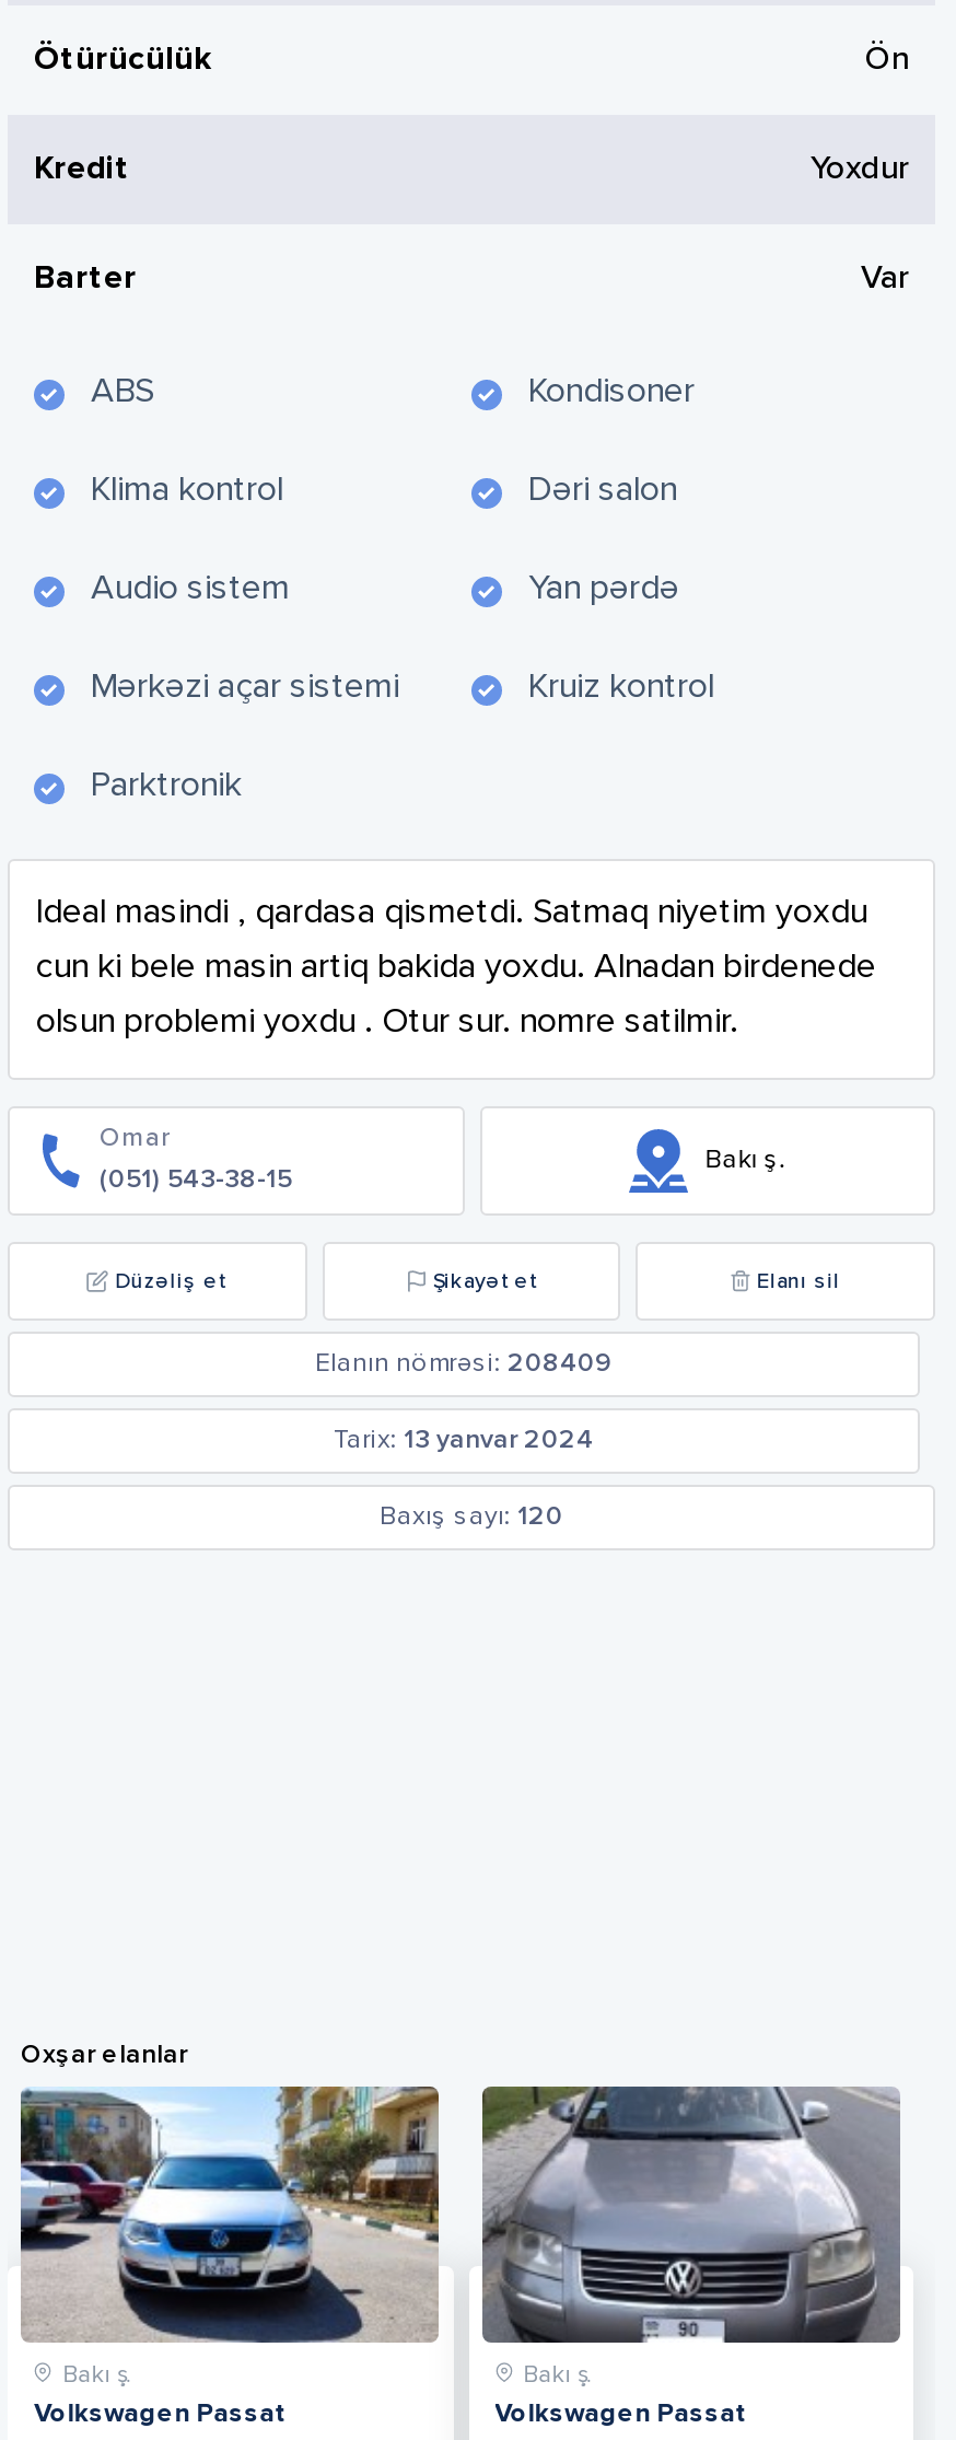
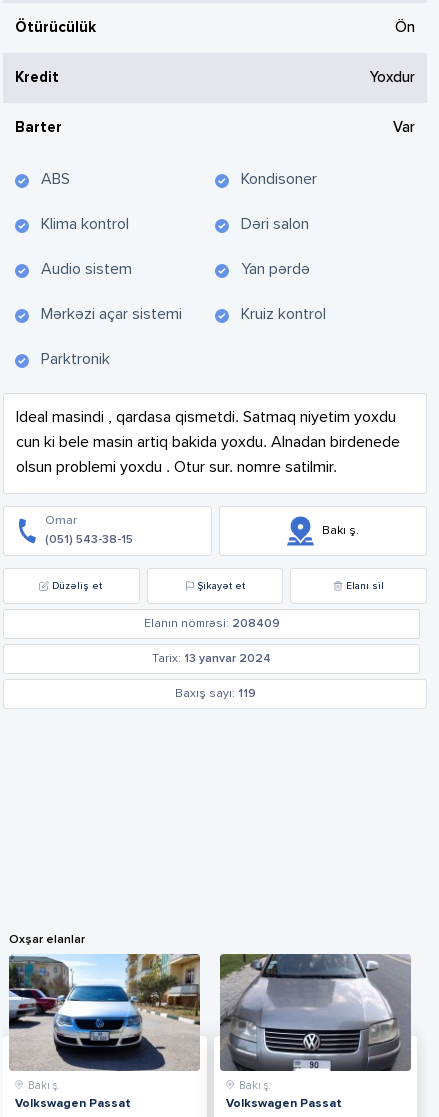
[380,1503,563,1530] Baxış sayı: 120 -> [174,687,255,699] Baxış sayı: 119

